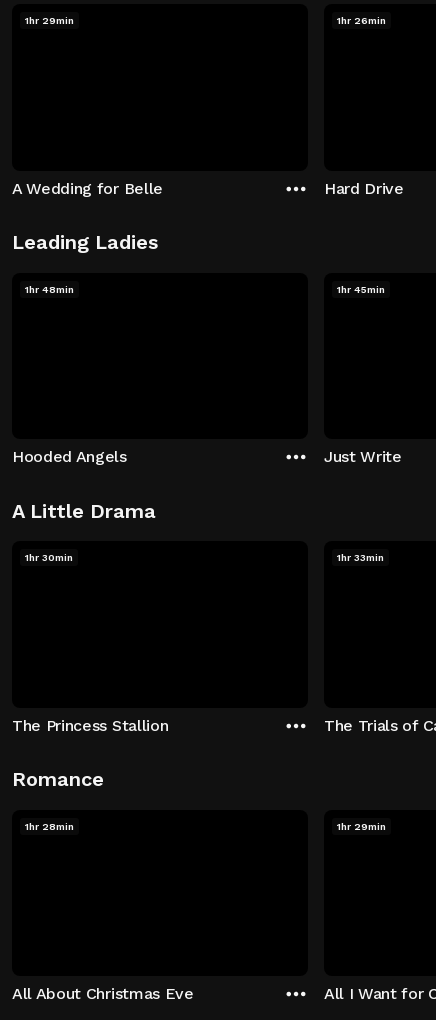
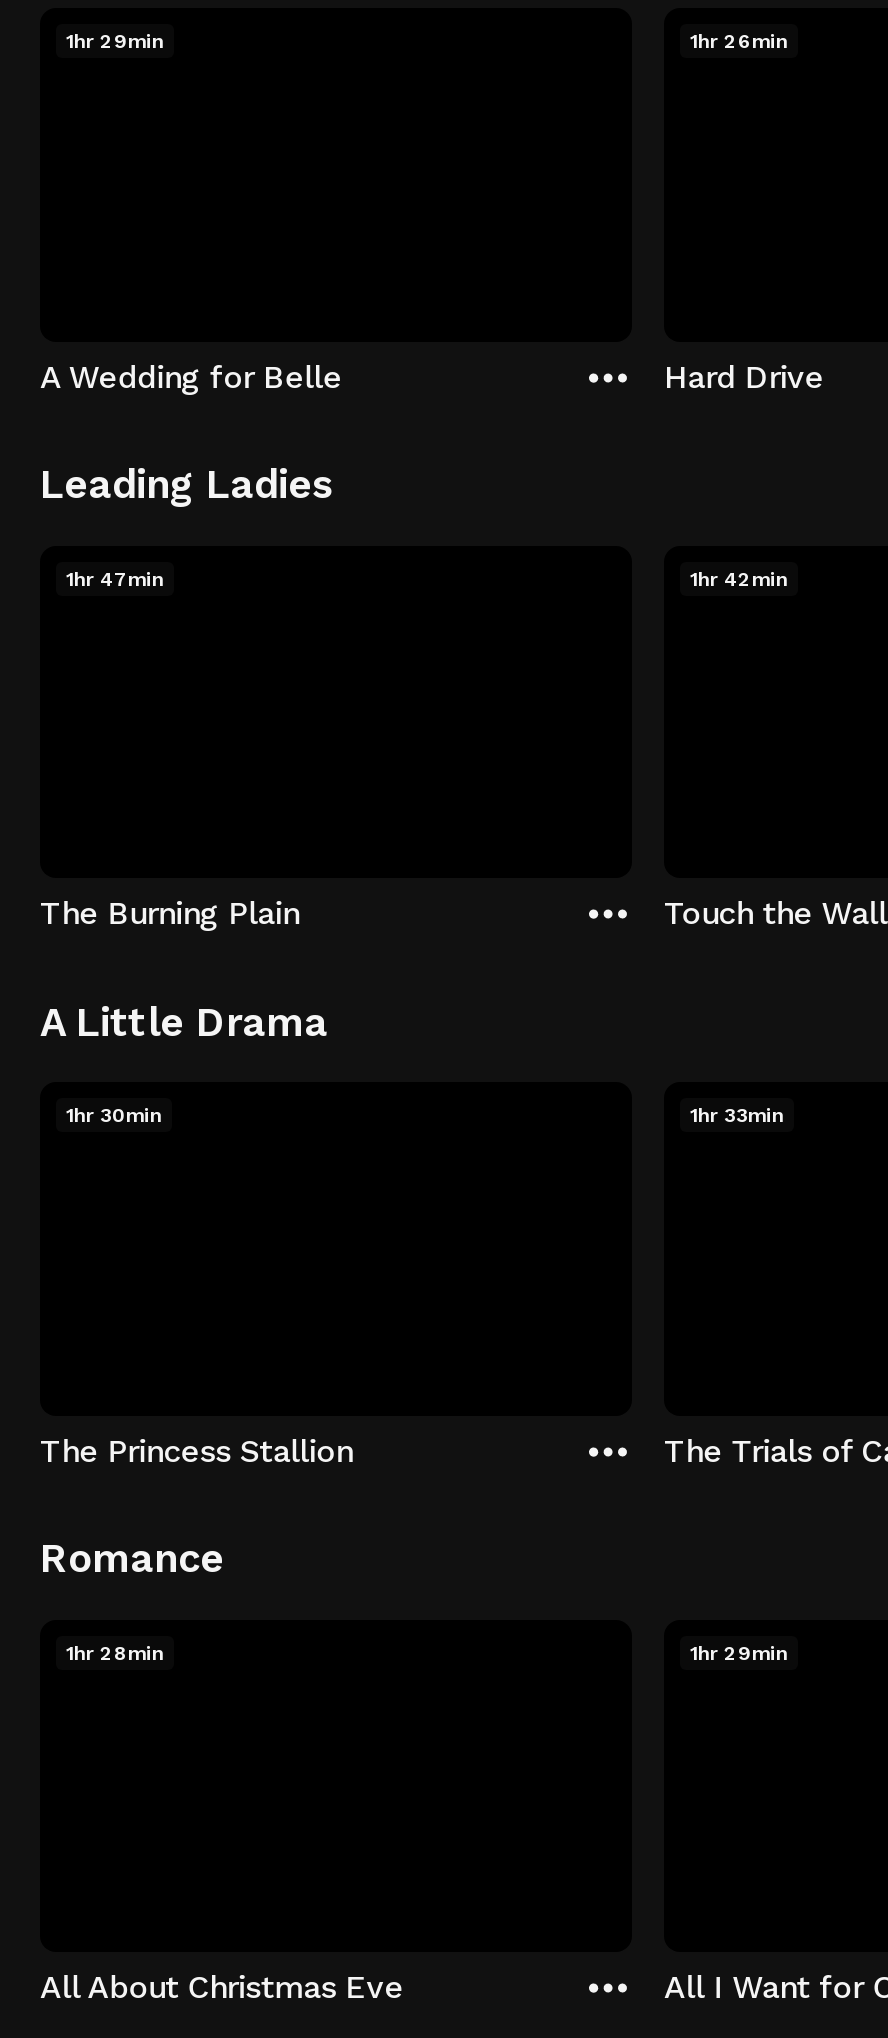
[25,283,74,294] 1hr 48min -> [66,567,164,589] 1hr 47min
[337,283,385,294] 1hr 45min -> [690,567,788,589] 1hr 42min
[12,447,127,466] Hooded Angels -> [40,894,299,932] The Burning Plain
[324,447,402,466] Just Write -> [664,894,887,932] Touch the Wall

